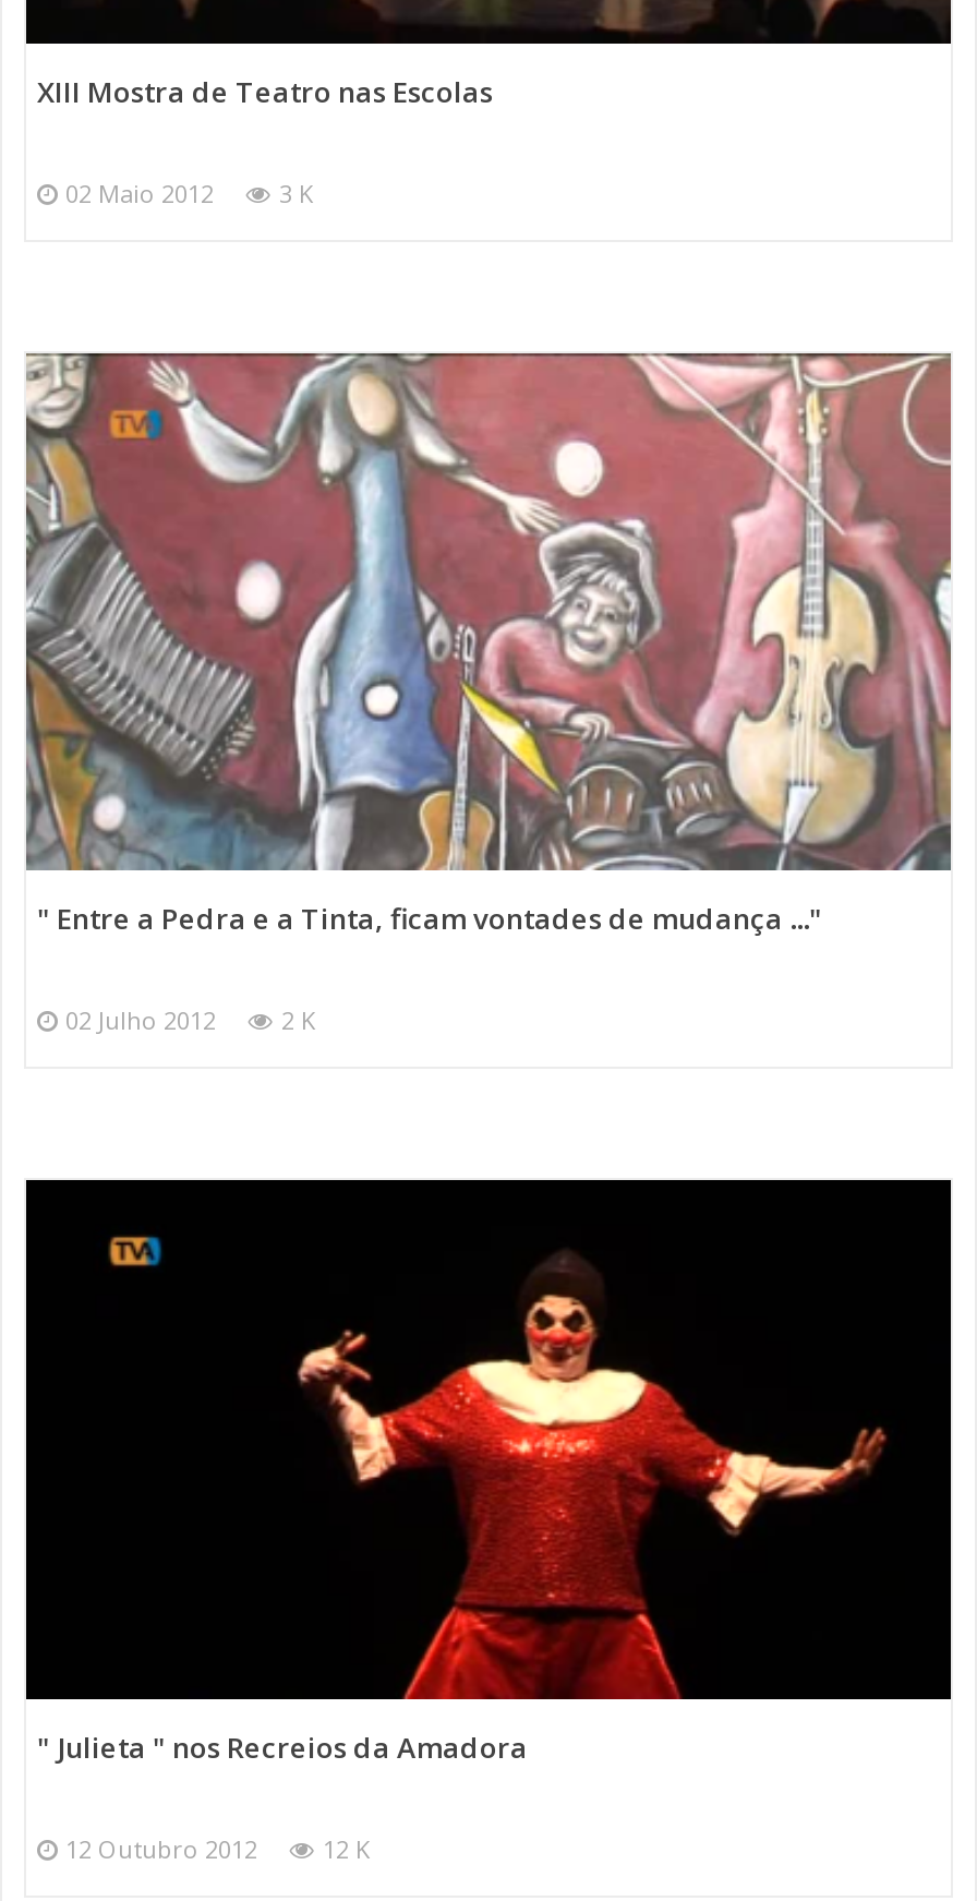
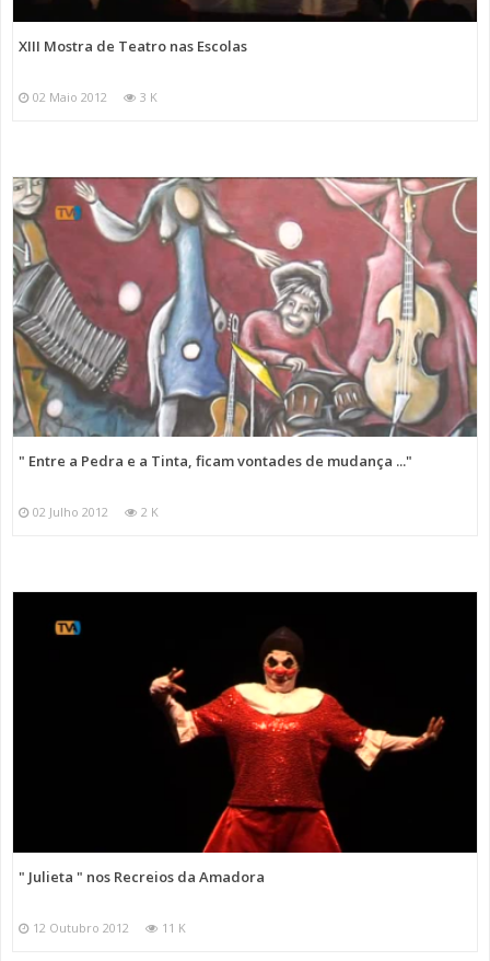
[65,1832,371,1865] 12 Outubro 2012 12 K -> [33,919,186,936] 12 Outubro 2012 11 K

